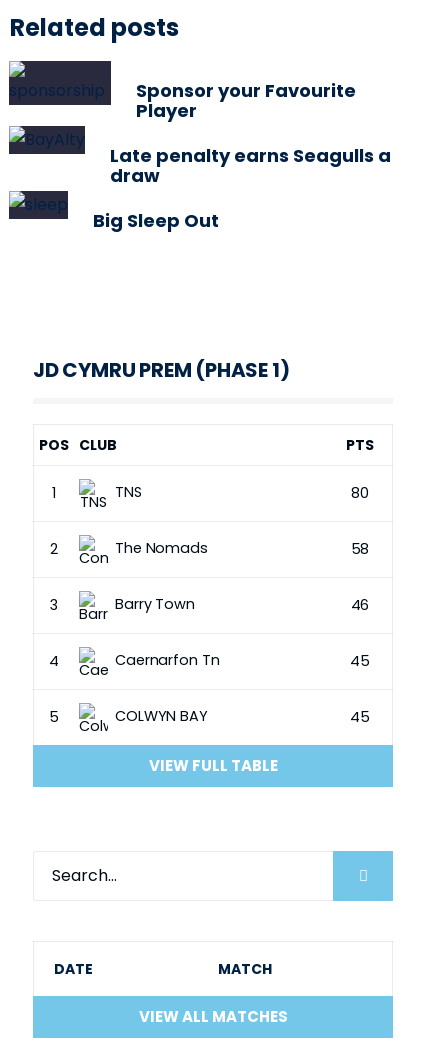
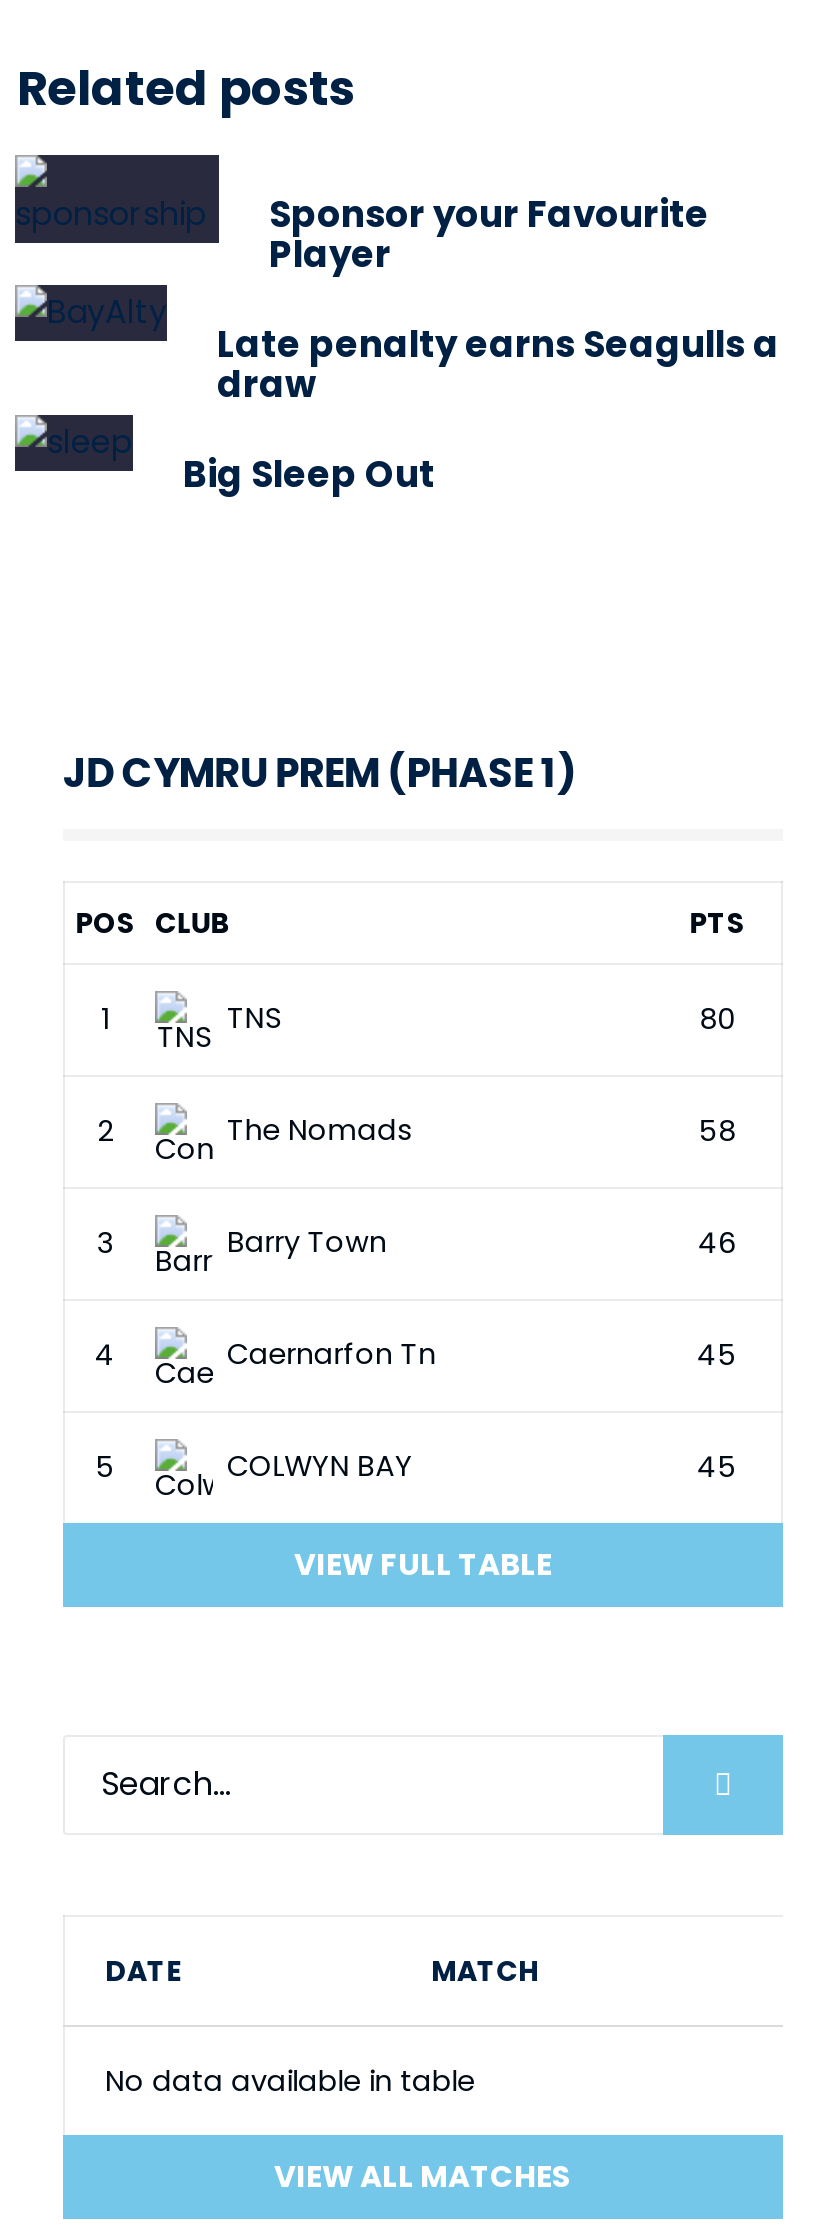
none -> [105,2061,475,2101] No data available in table

